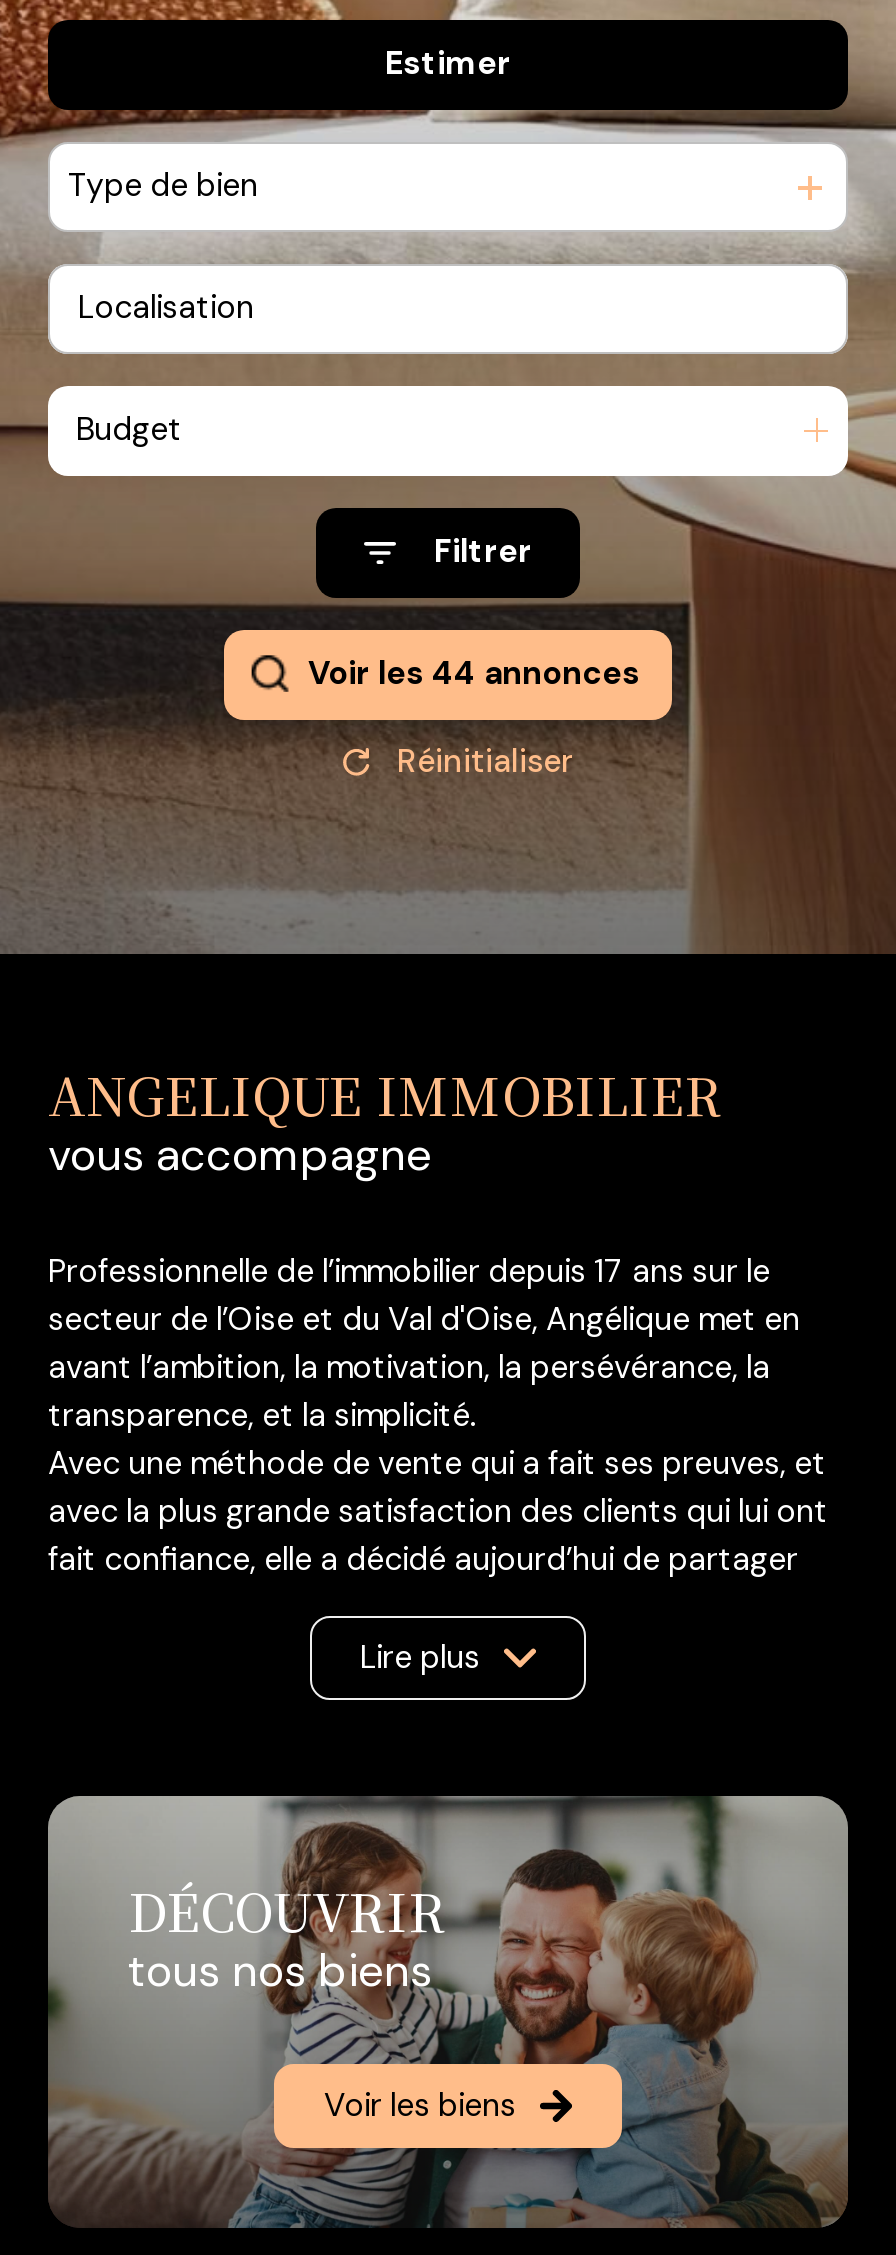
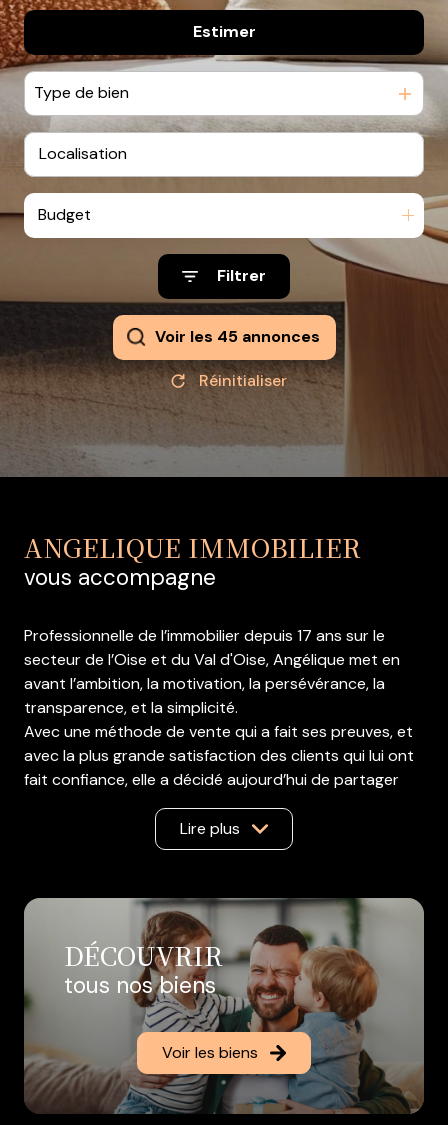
[308,653,640,695] Voir les 44 annonces -> [154,326,319,347] Voir les 45 annonces

